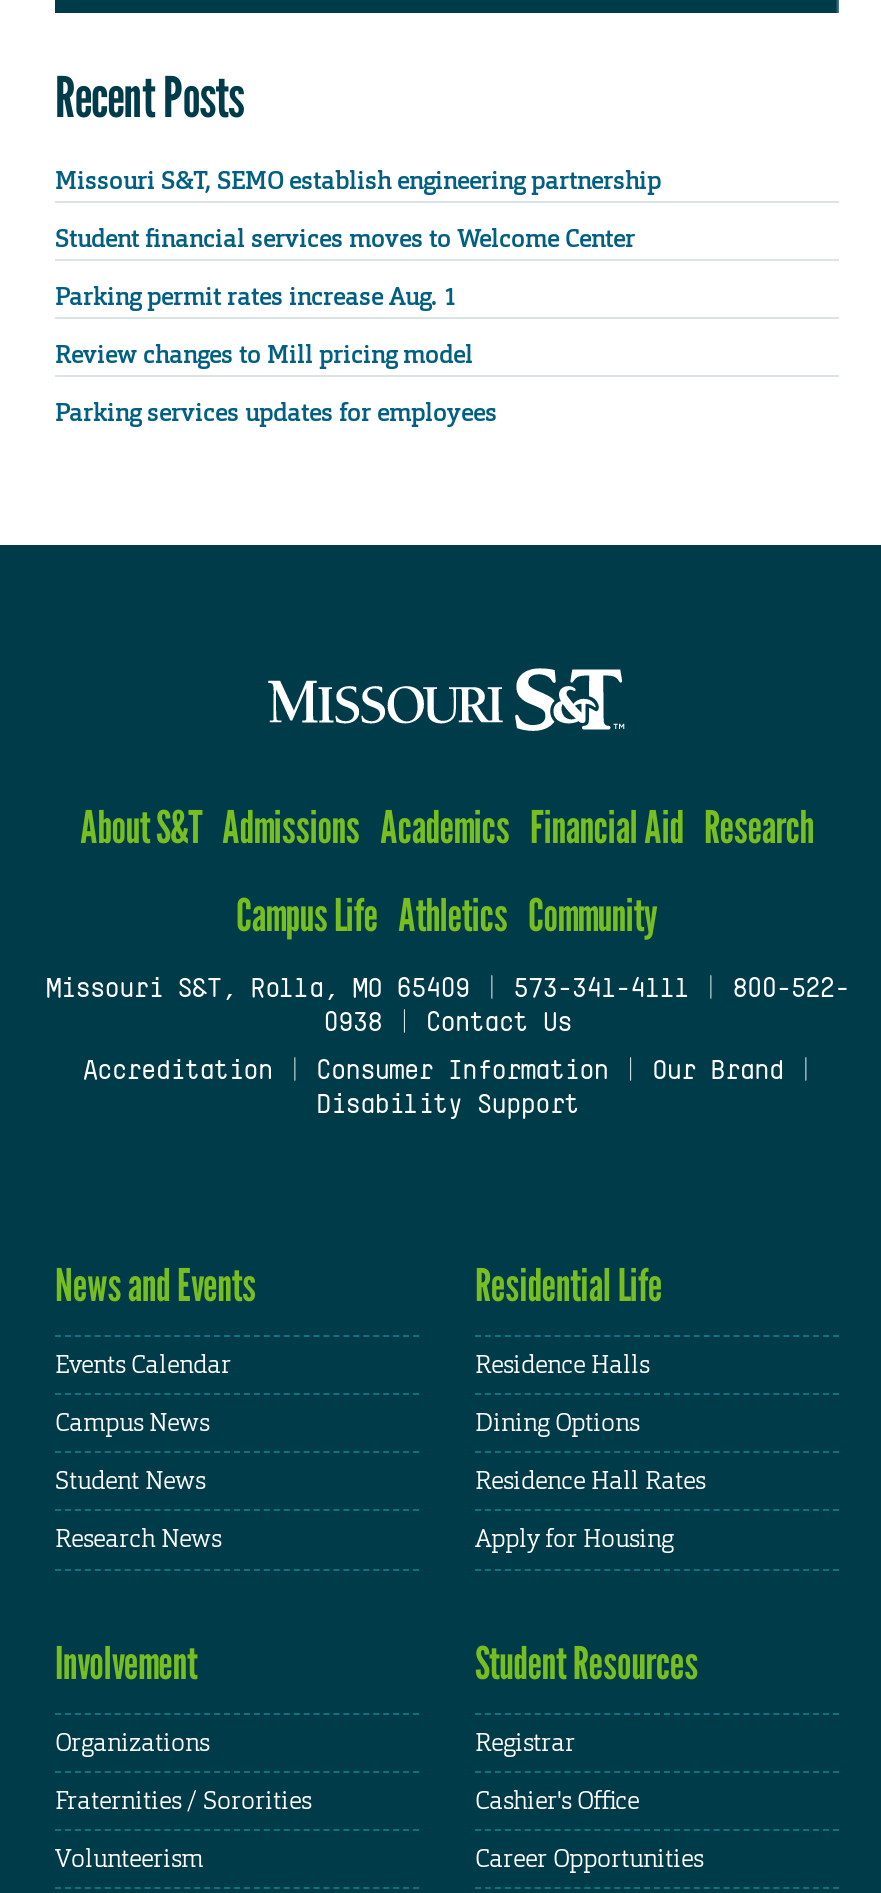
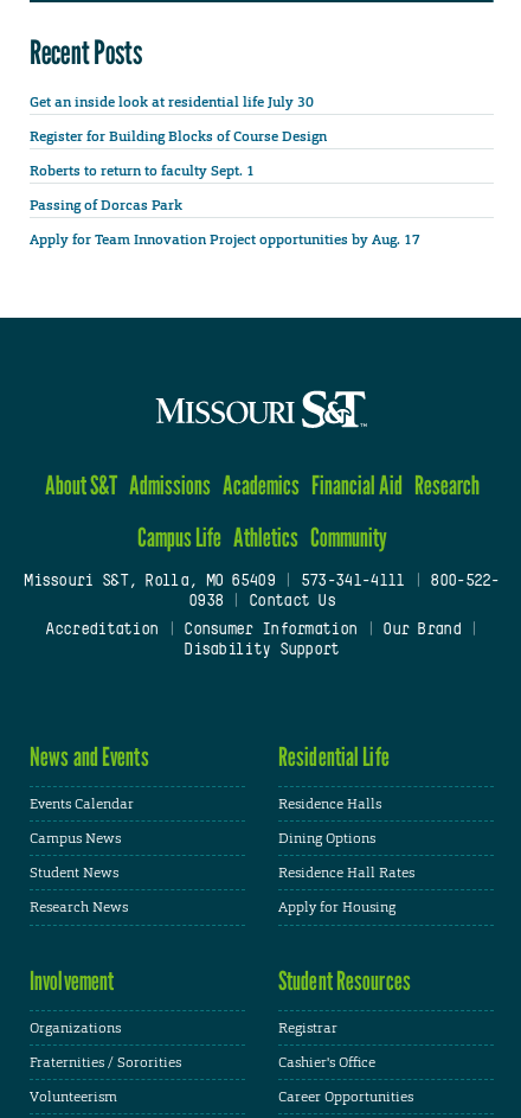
[55,164,661,196] Missouri S&T, SEMO establish engineering partnership -> [30,92,314,111] Get an inside look at residential life July 30
[55,222,635,254] Student financial services moves to Welcome Center -> [30,127,327,145] Register for Building Blocks of Course Design
[55,281,457,313] Parking permit rates increase Aug. 1 -> [30,161,258,180] Roberts to return to faculty Sept. 1
[55,339,473,371] Review changes to Mill pricing model -> [30,196,182,214] Passing of Dorcas Park
[55,397,497,429] Parking services updates for employees -> [30,230,420,249] Apply for Team Innovation Project opportunities by Aug. 17

